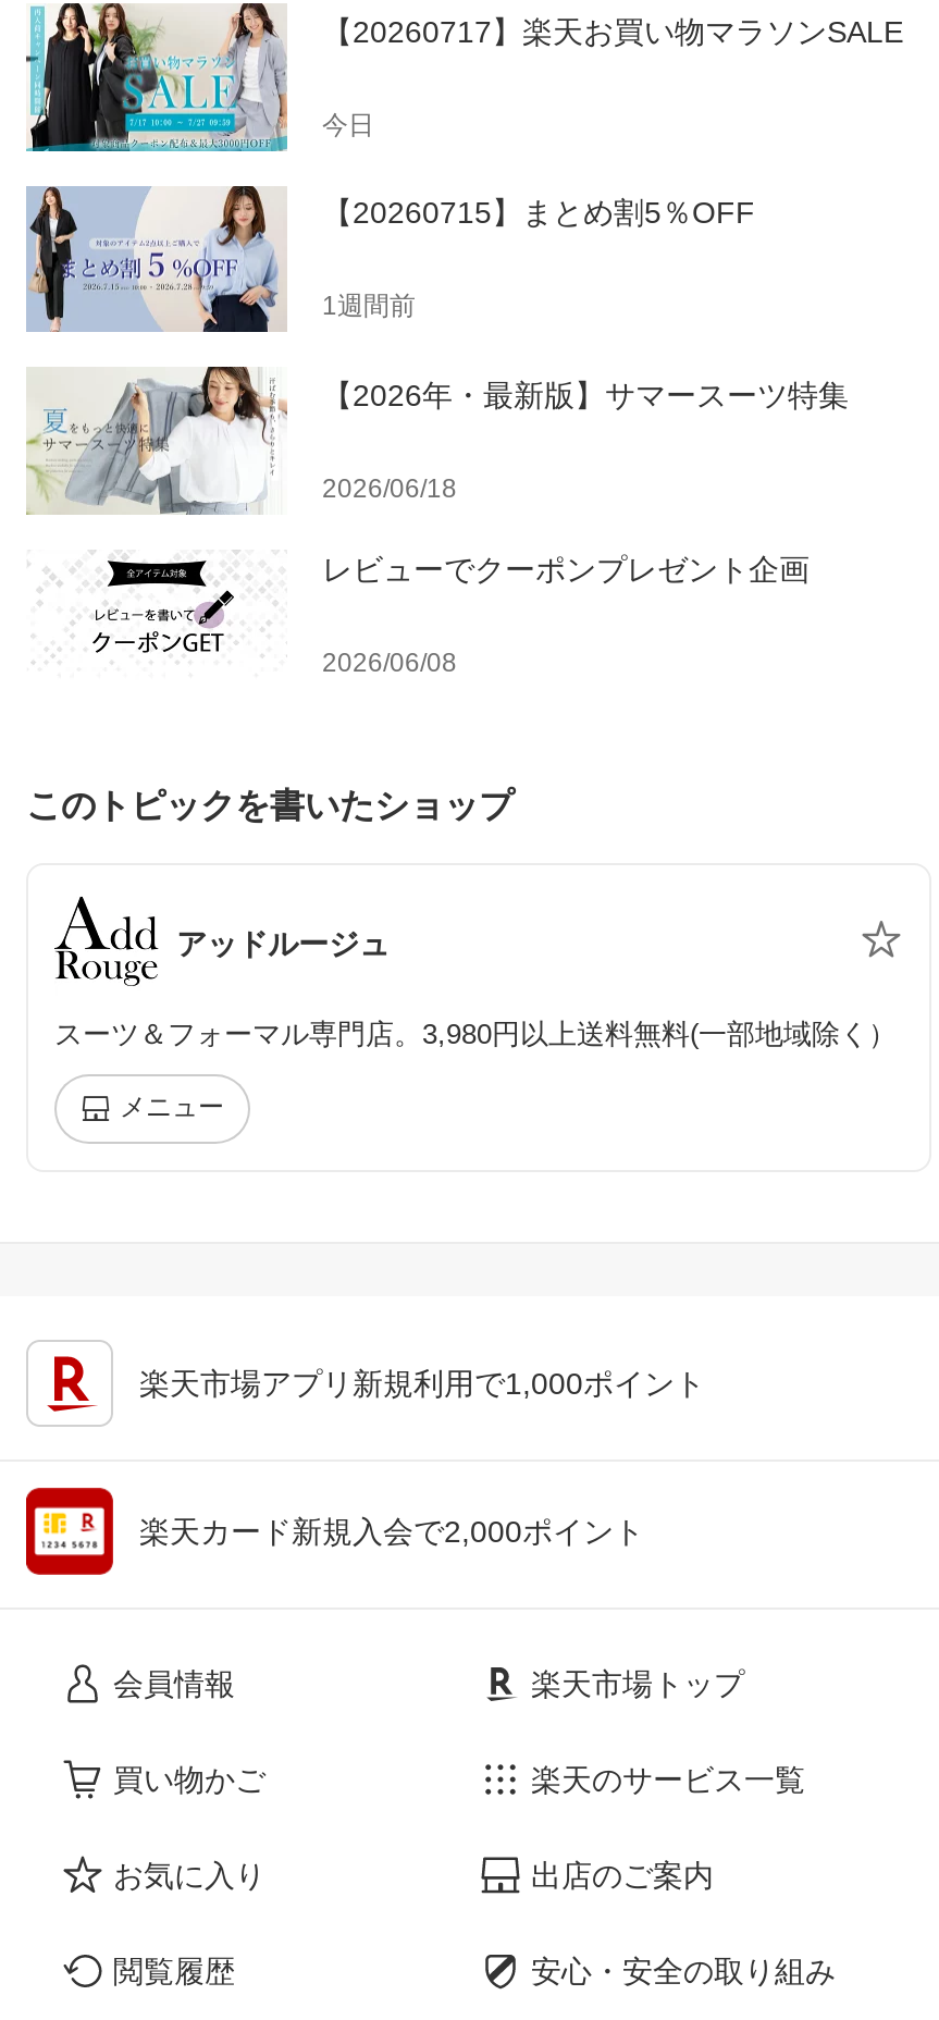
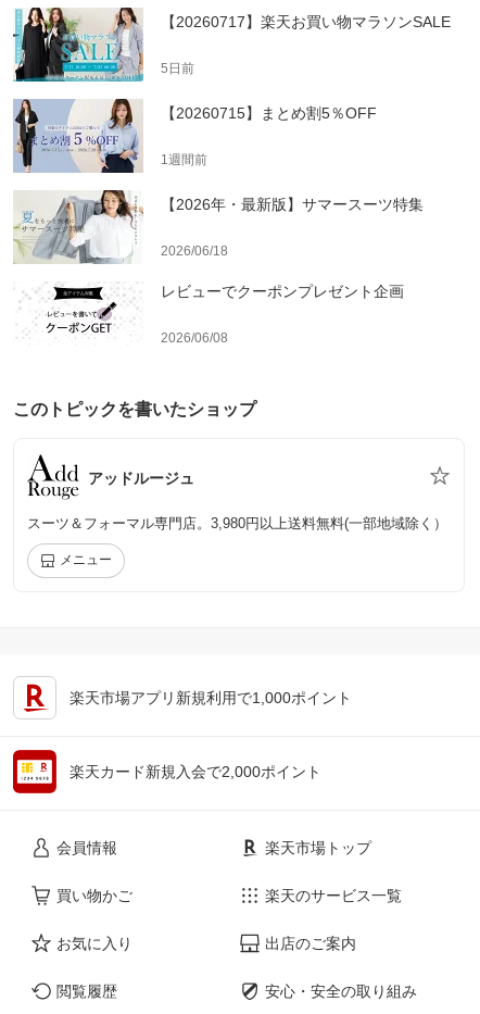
[322,109,374,140] 今日 -> [161,61,194,76] 5日前

